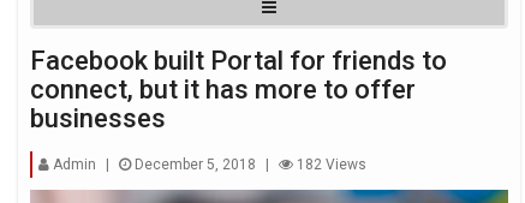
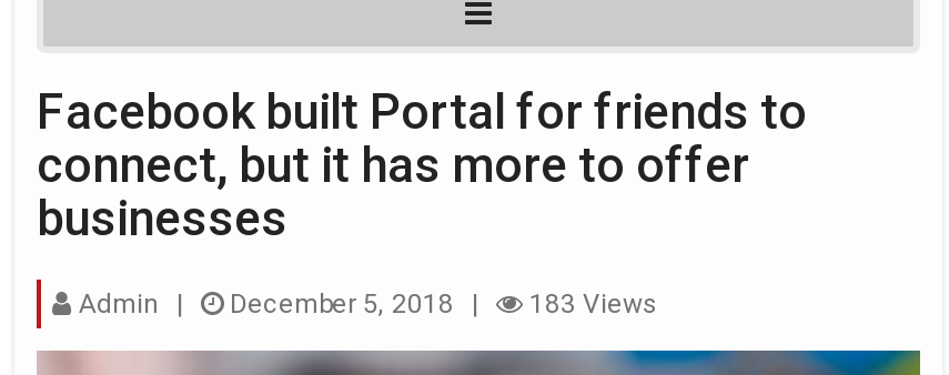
[293,156,366,172] 182 Views -> [523,288,658,319] 183 Views

